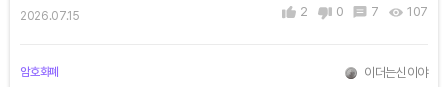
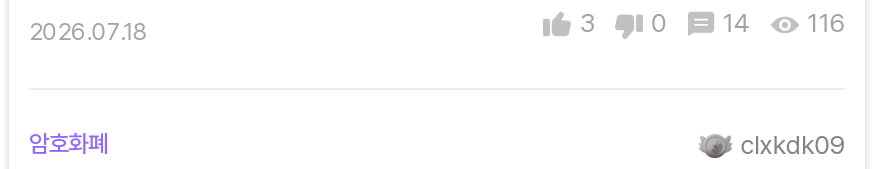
[20,4,308,22] 2026.07.15 | 2 -> [29,8,595,45] 2026.07.18 | 3
[371,4,379,19] 7 -> [722,8,751,38] 14
[407,4,428,19] 107 -> [807,8,845,38] 116
[364,64,428,79] 이더는신이야 -> [741,129,845,159] clxkdk09

